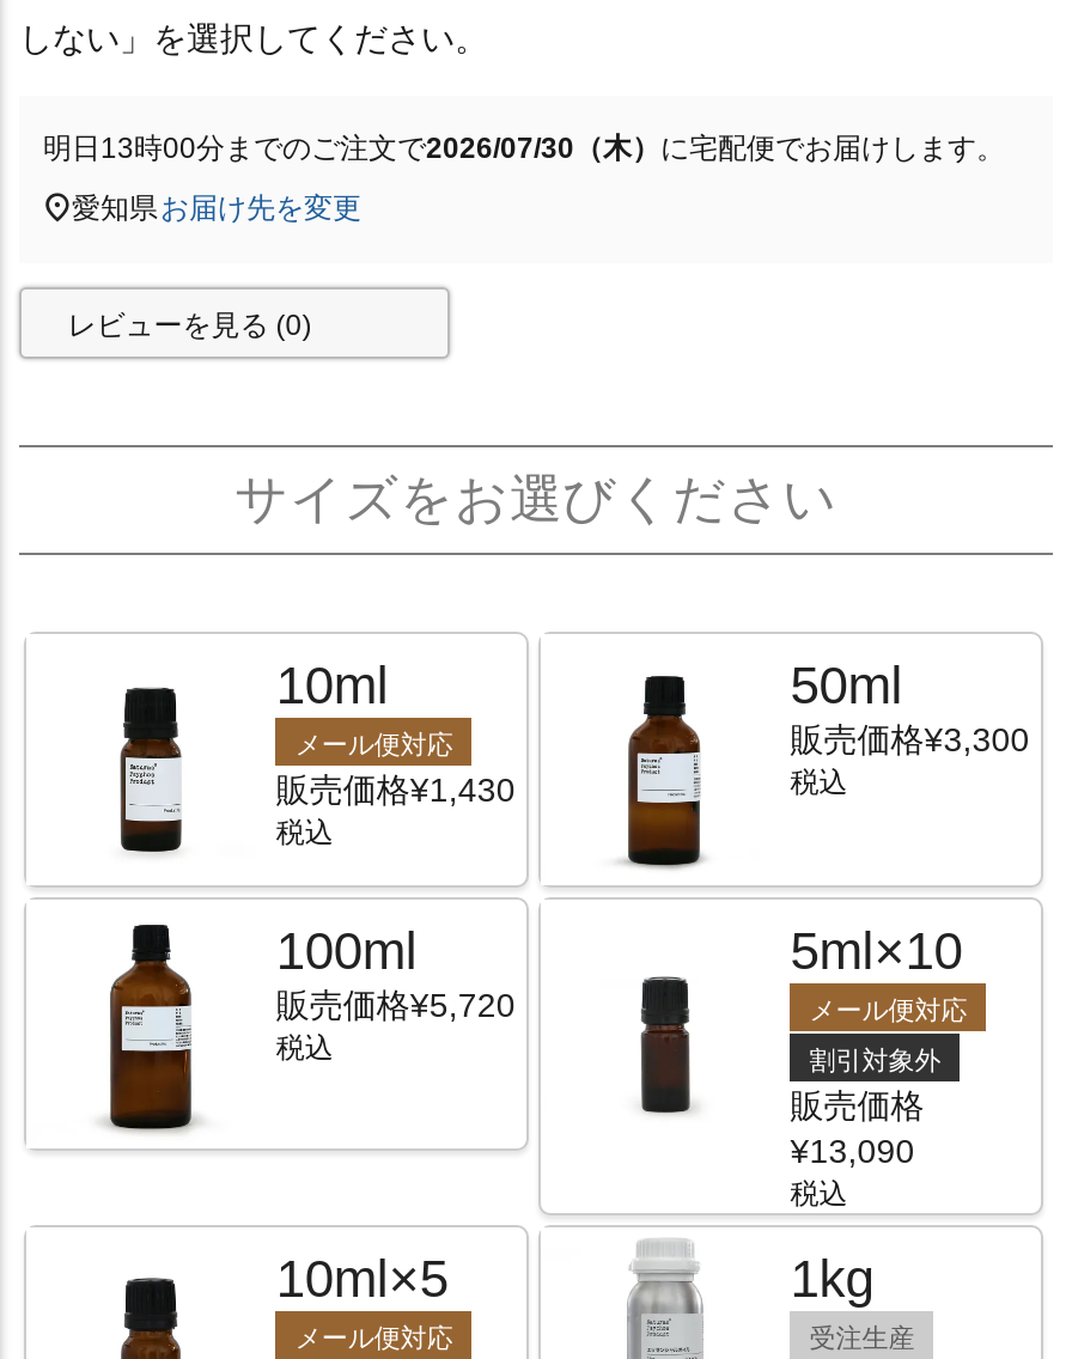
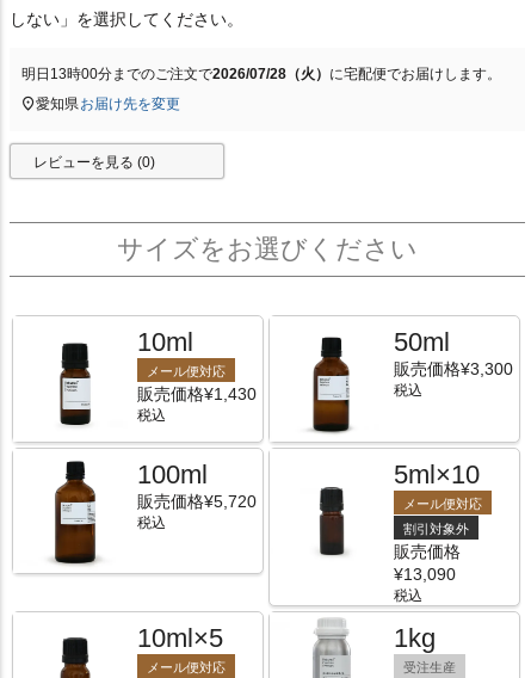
[43,131,1005,164] 明日13時00分までのご注文で2026/07/30（木）に宅配便でお届けします。 -> [21,65,501,82] 明日13時00分までのご注文で2026/07/28（火）に宅配便でお届けします。

